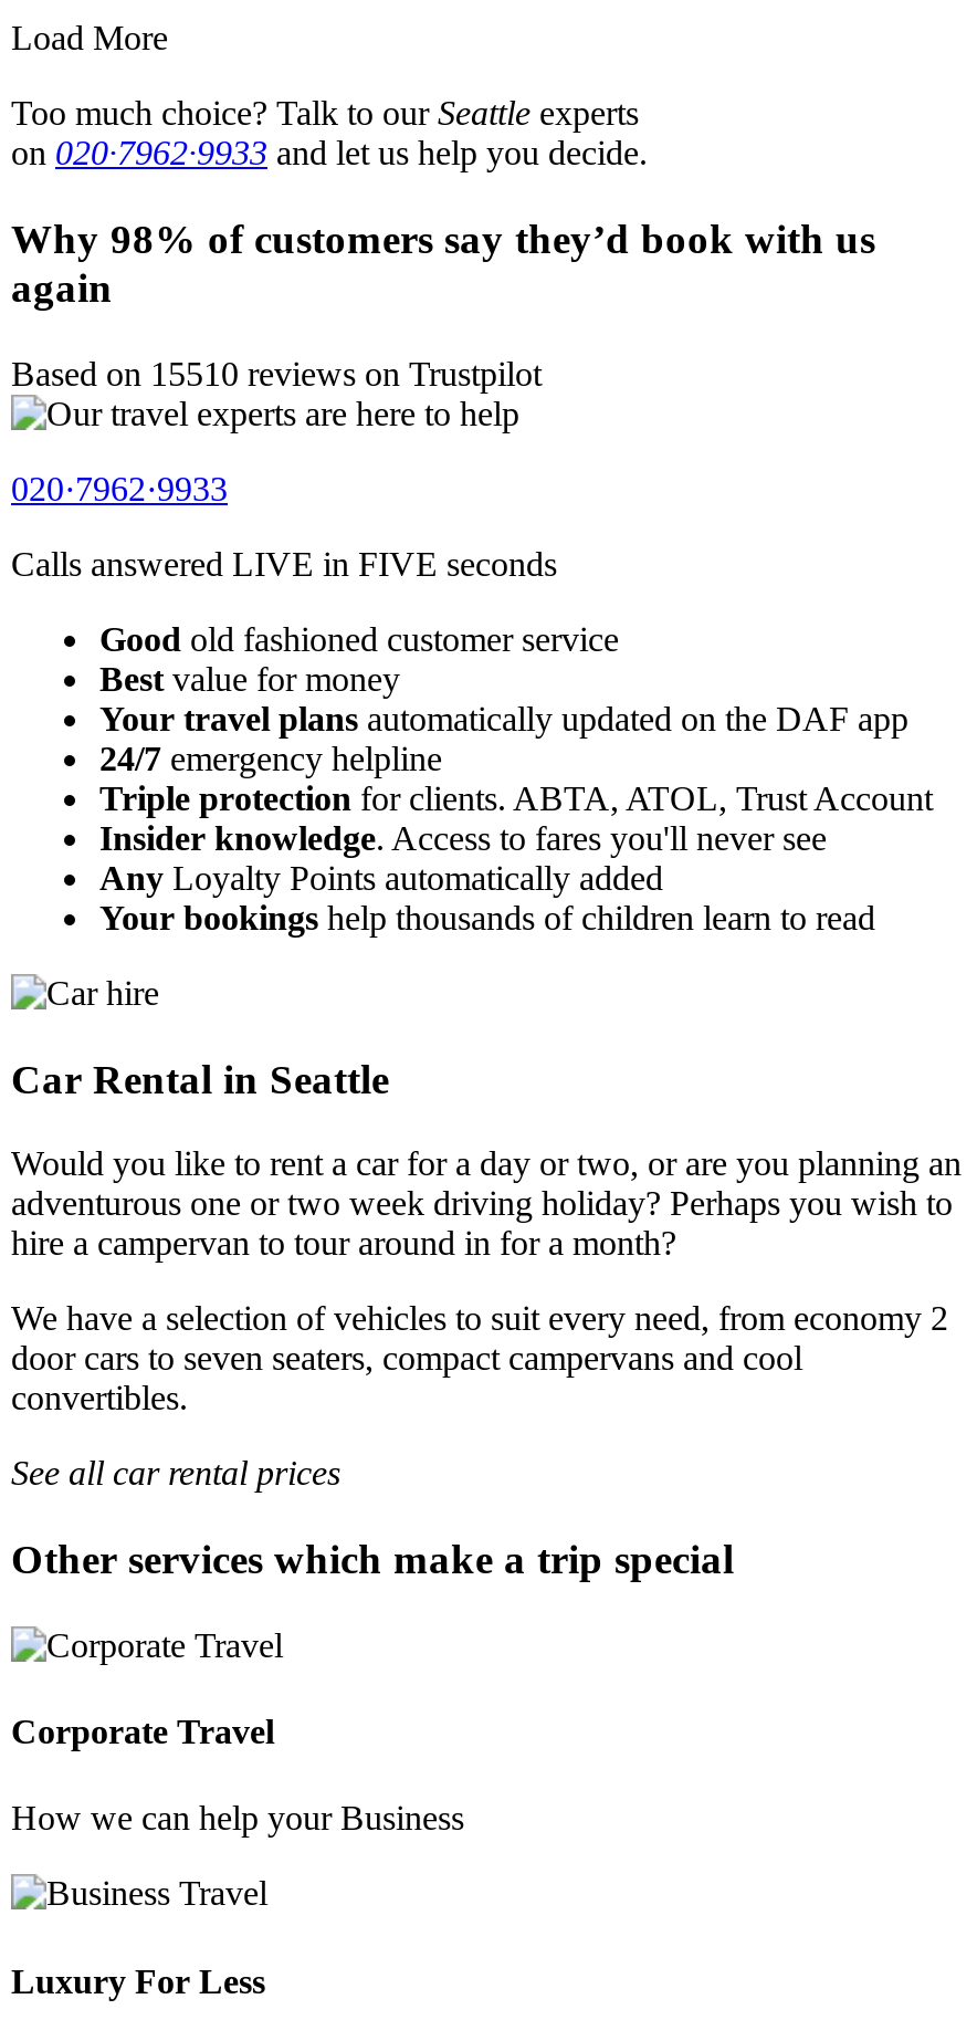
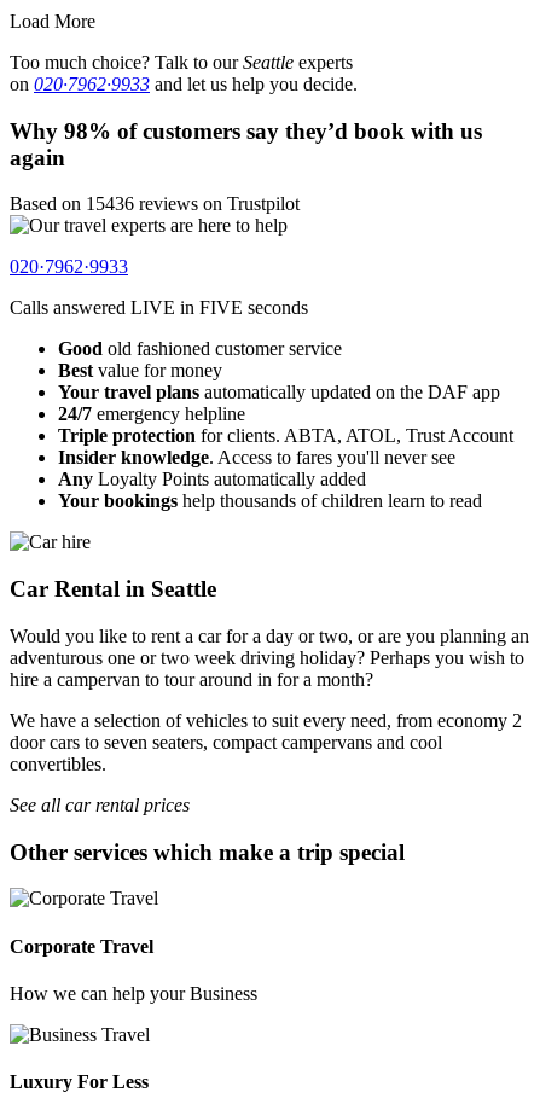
[11,355,542,392] Based on 15510 reviews on Trustpilot -> [10,194,300,214] Based on 15436 reviews on Trustpilot

